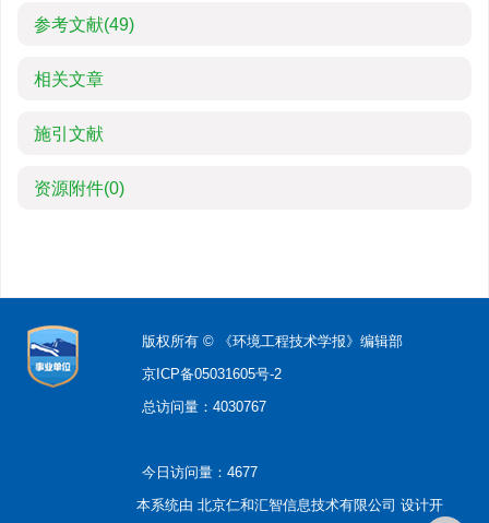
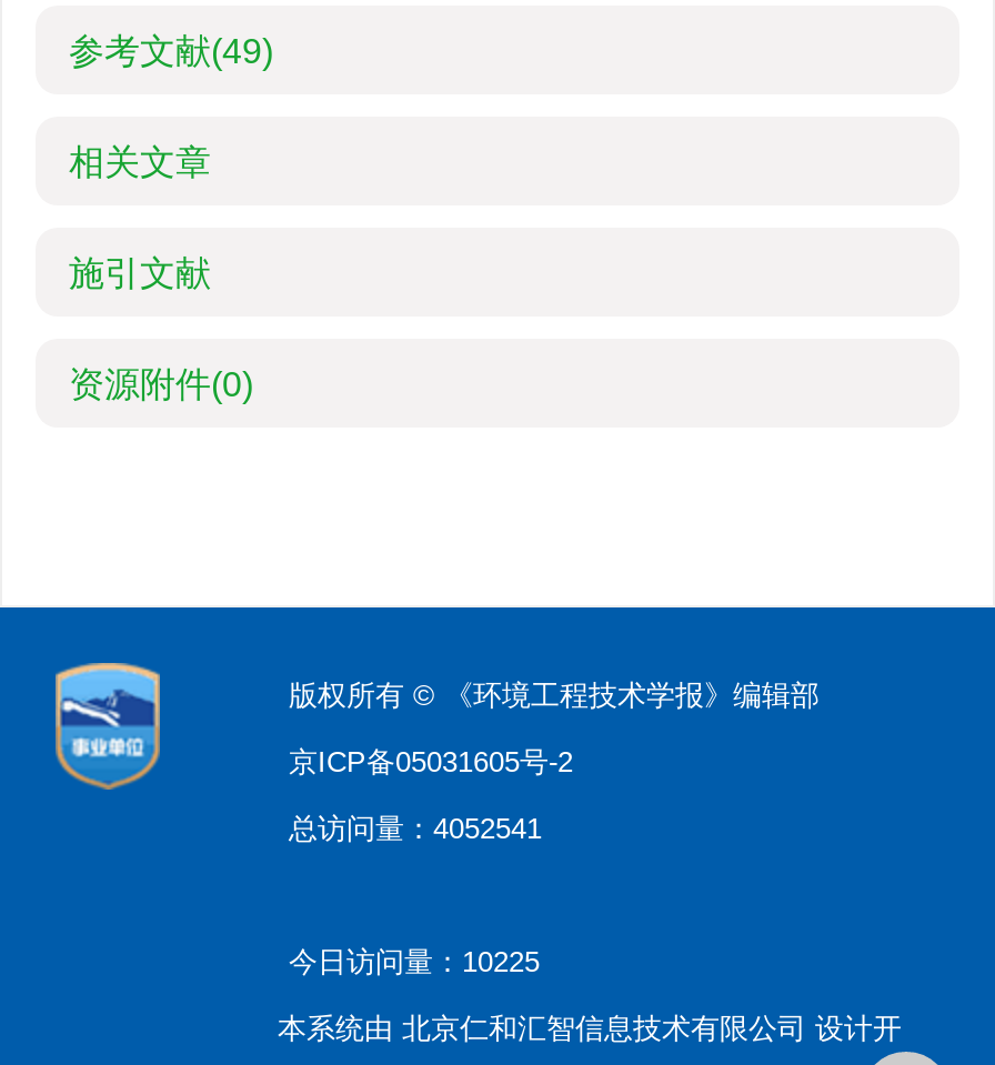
[142,399,266,415] 总访问量：4030767 -> [289,812,542,845] 总访问量：4052541
[142,464,258,480] 今日访问量：4677 -> [289,945,540,978] 今日访问量：10225

